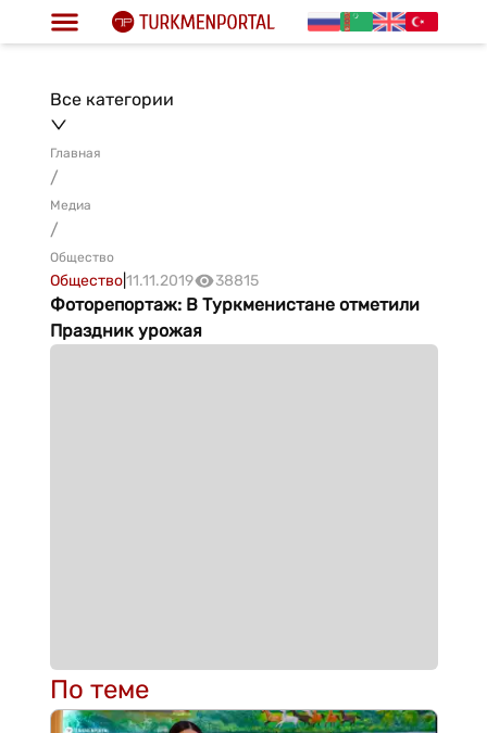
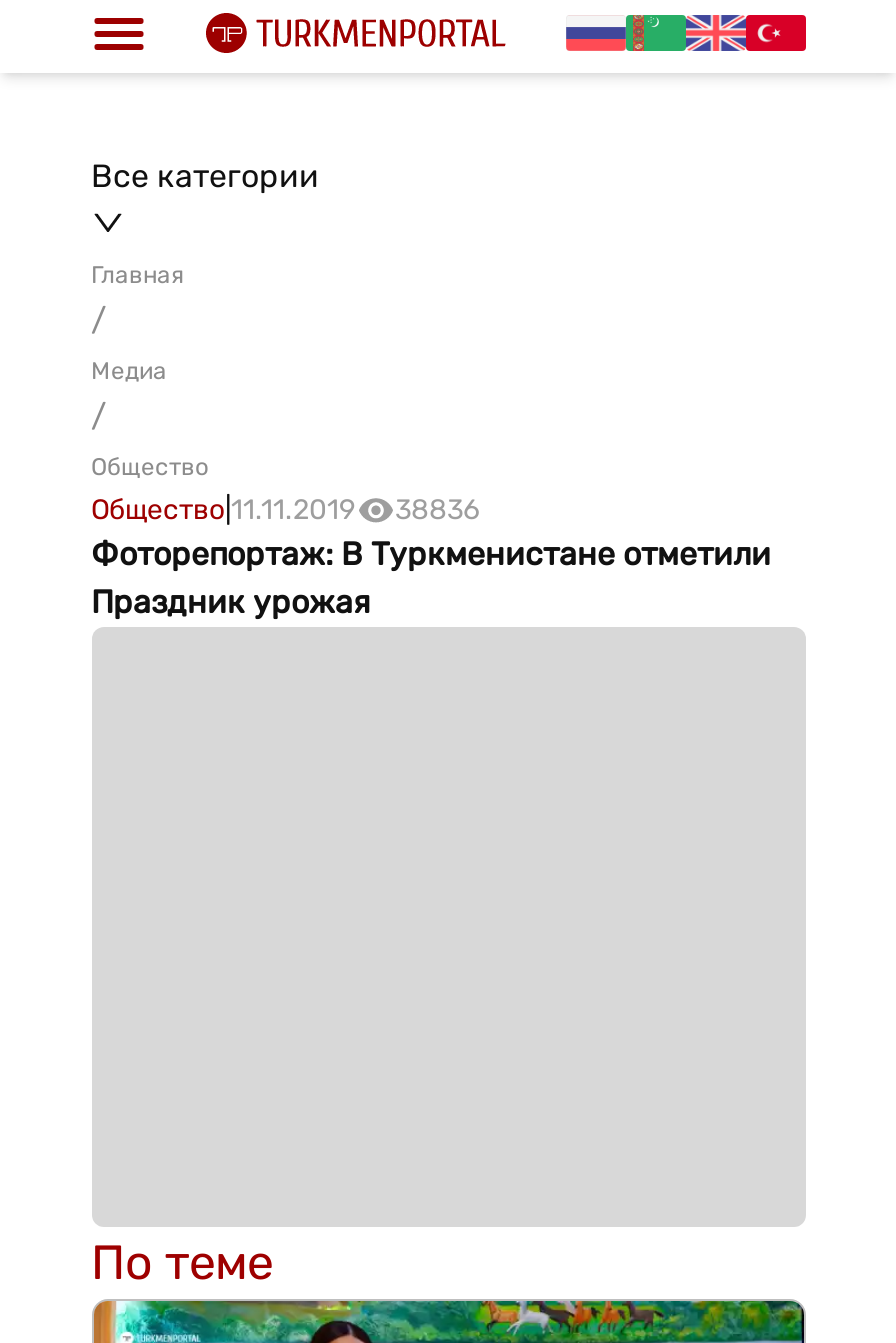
[215,271,258,290] 38815 -> [395,493,479,527] 38836

